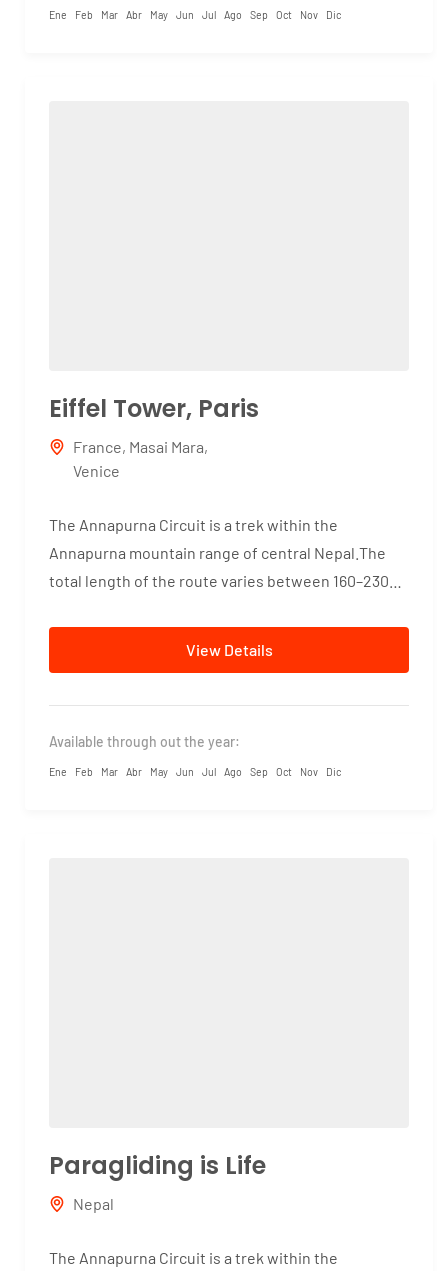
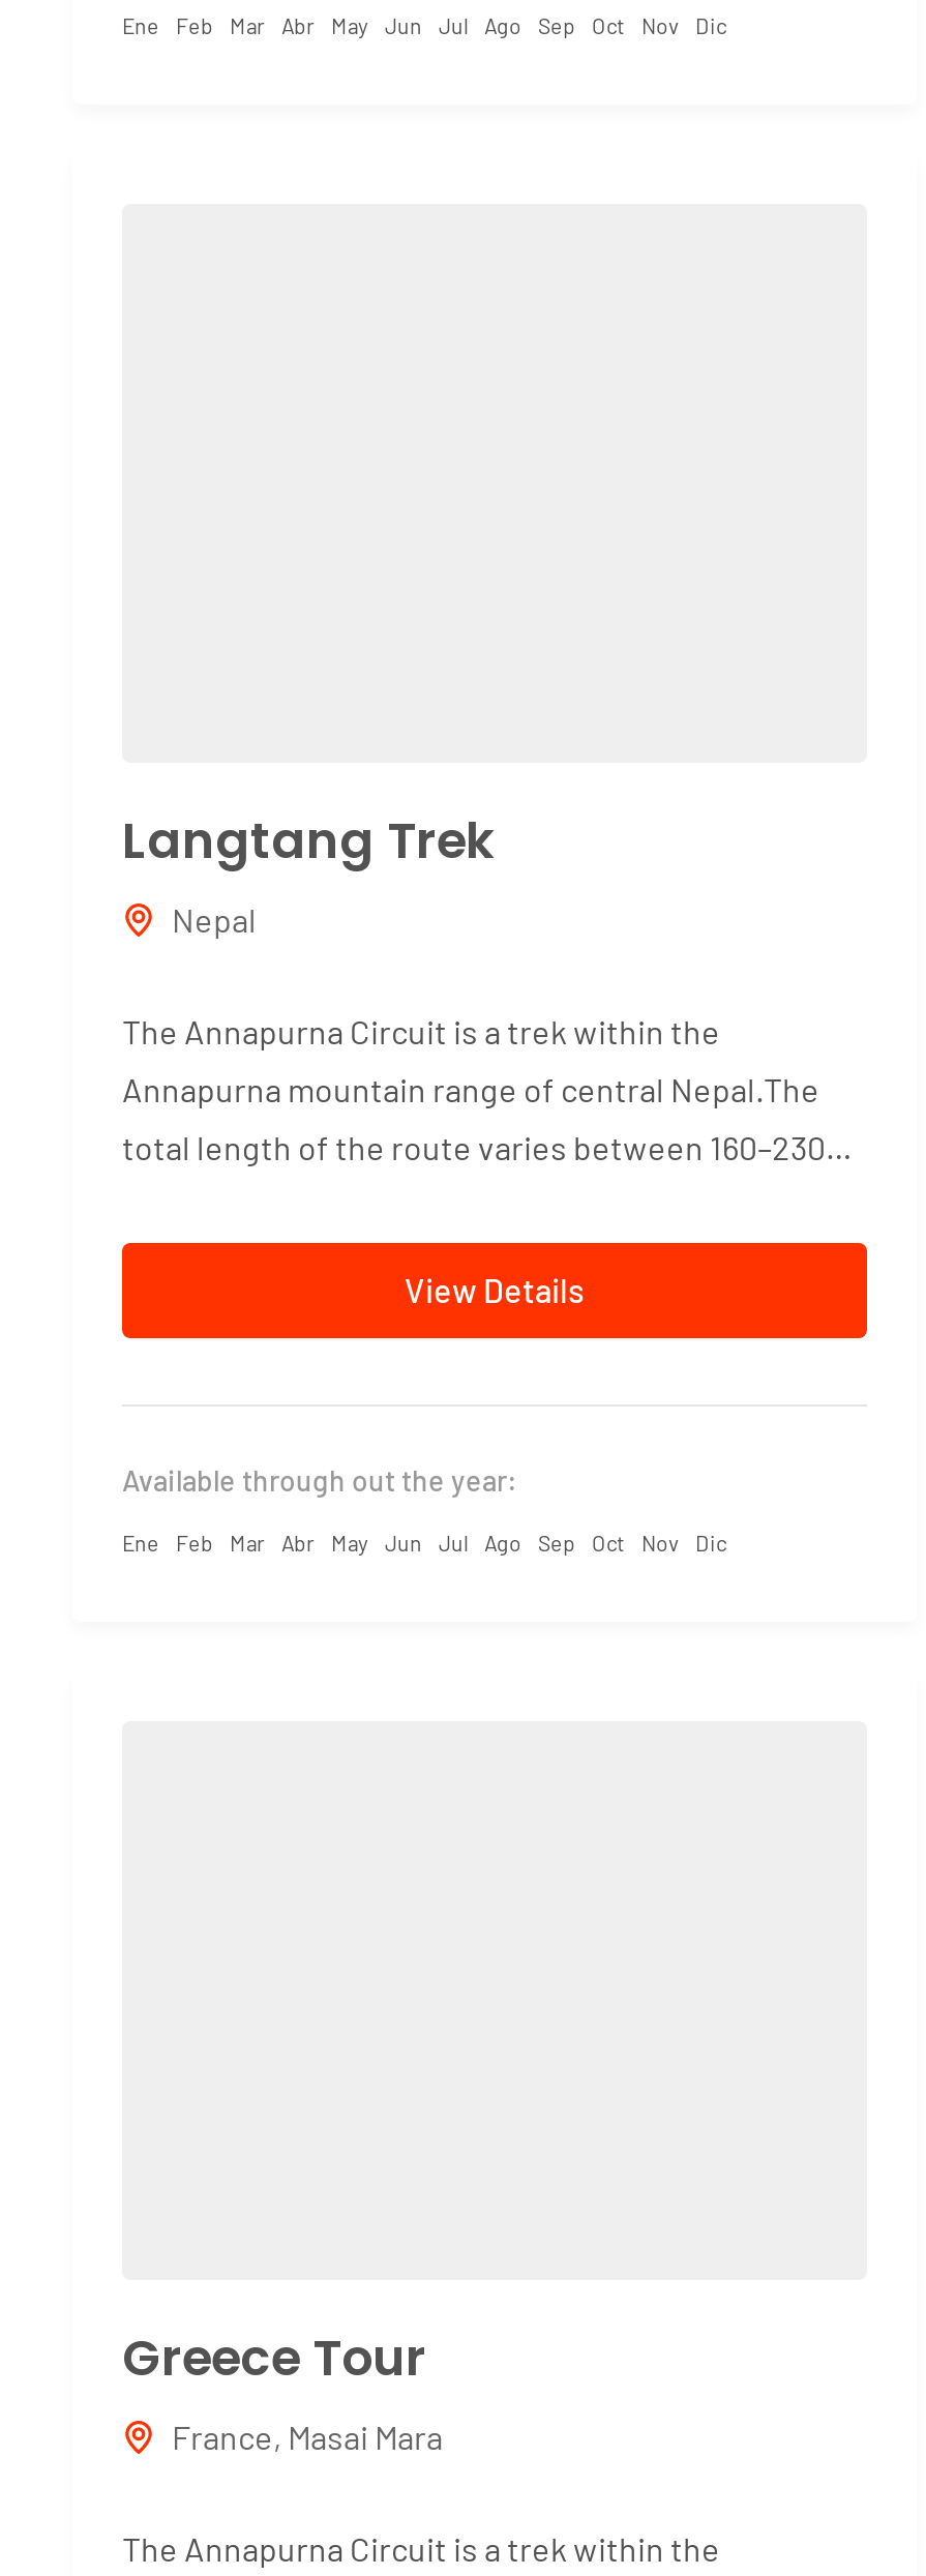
[49,392,259,480] Eiffel Tower, Paris | France, Masai Mara, | Venice -> [122,805,495,938] Langtang Trek | Nepal
[49,1149,266,1213] Paragliding is Life | Nepal -> [122,2323,443,2455] Greece Tour | France, Masai Mara

